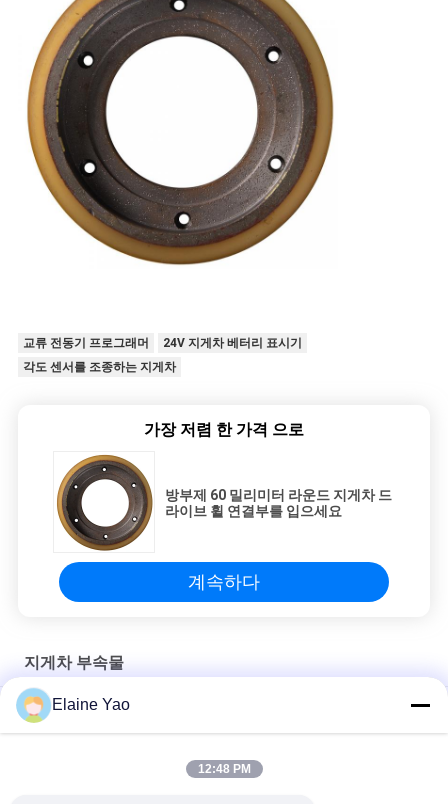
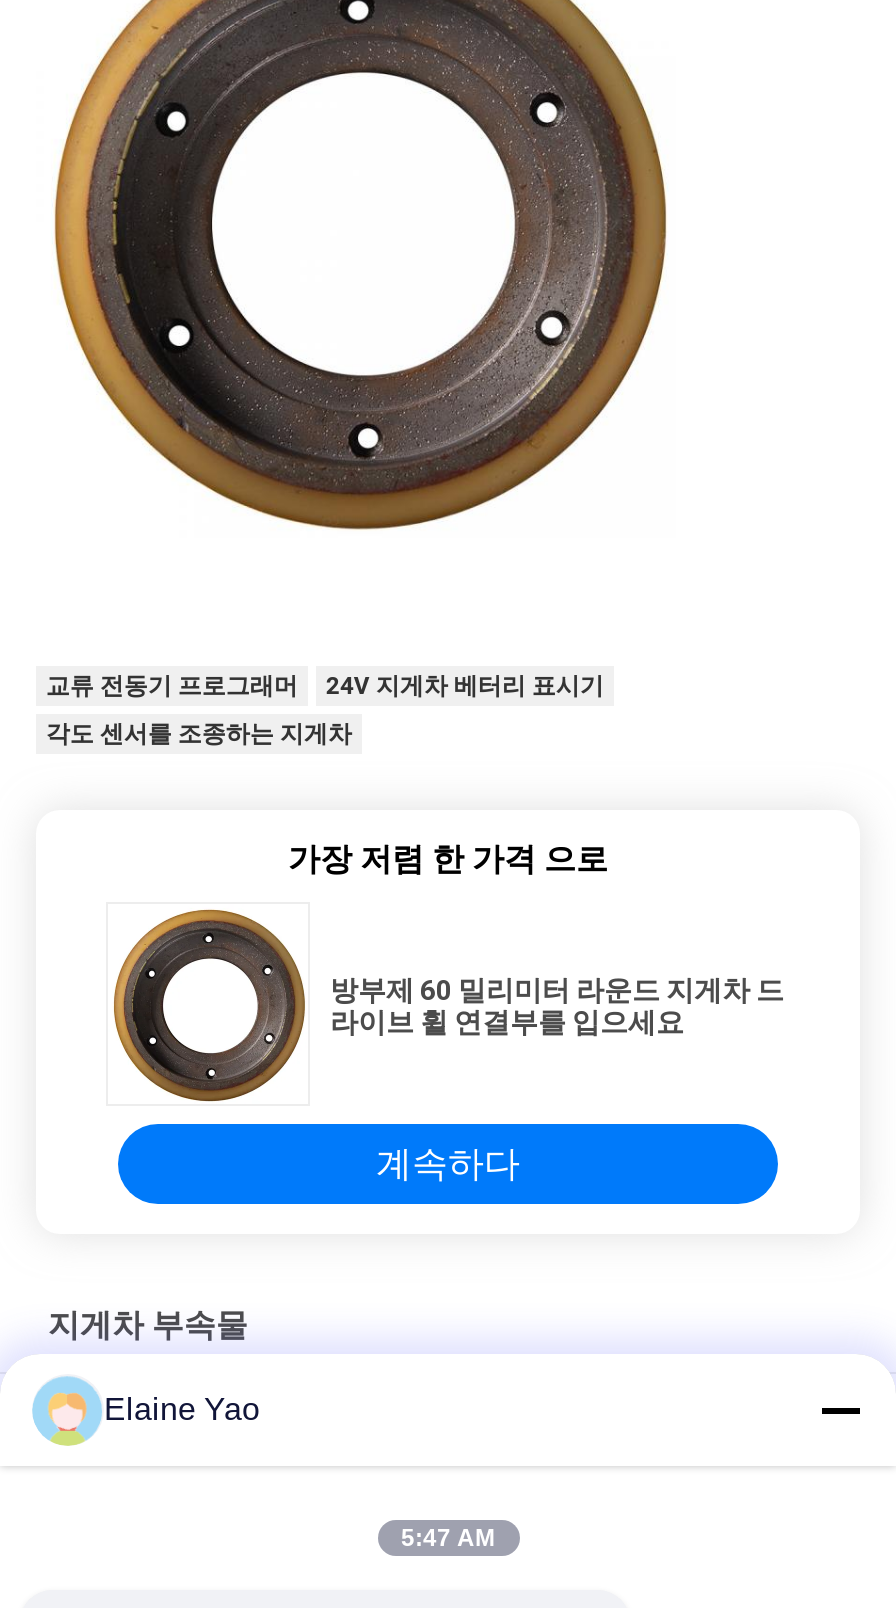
[197,762,250,776] 12:48 PM -> [401,1524,495,1552] 5:47 AM

